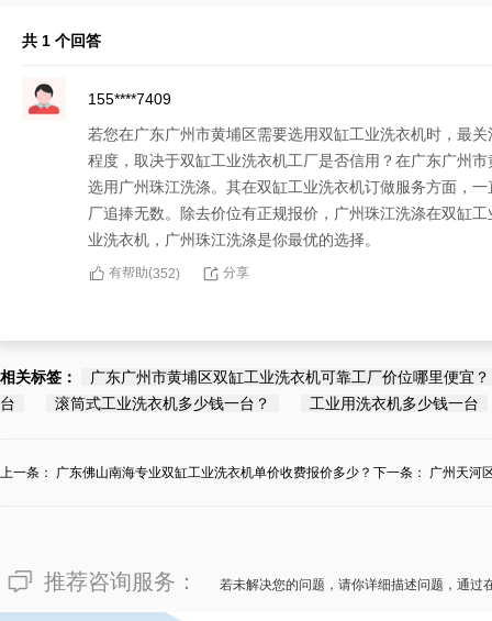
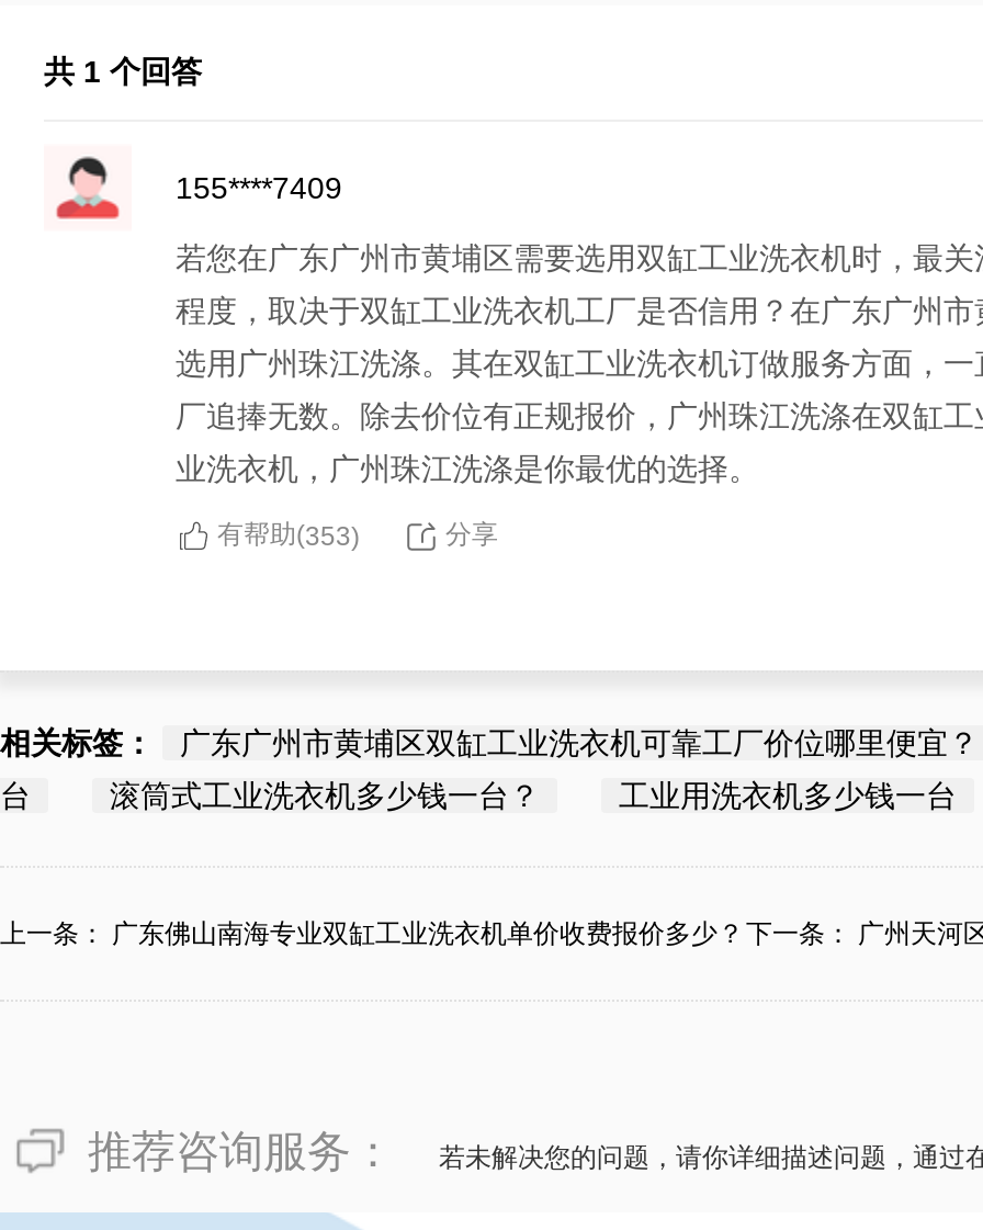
[109,265,180,281] 有帮助(352) -> [217,519,360,551] 有帮助(353)

